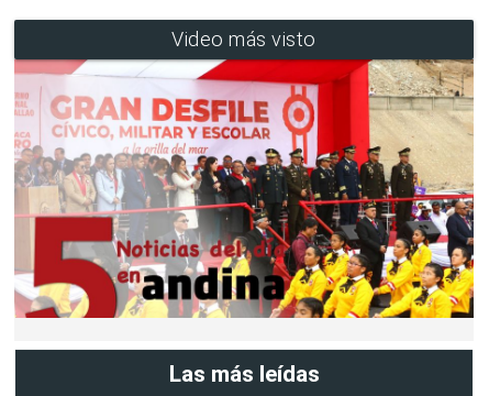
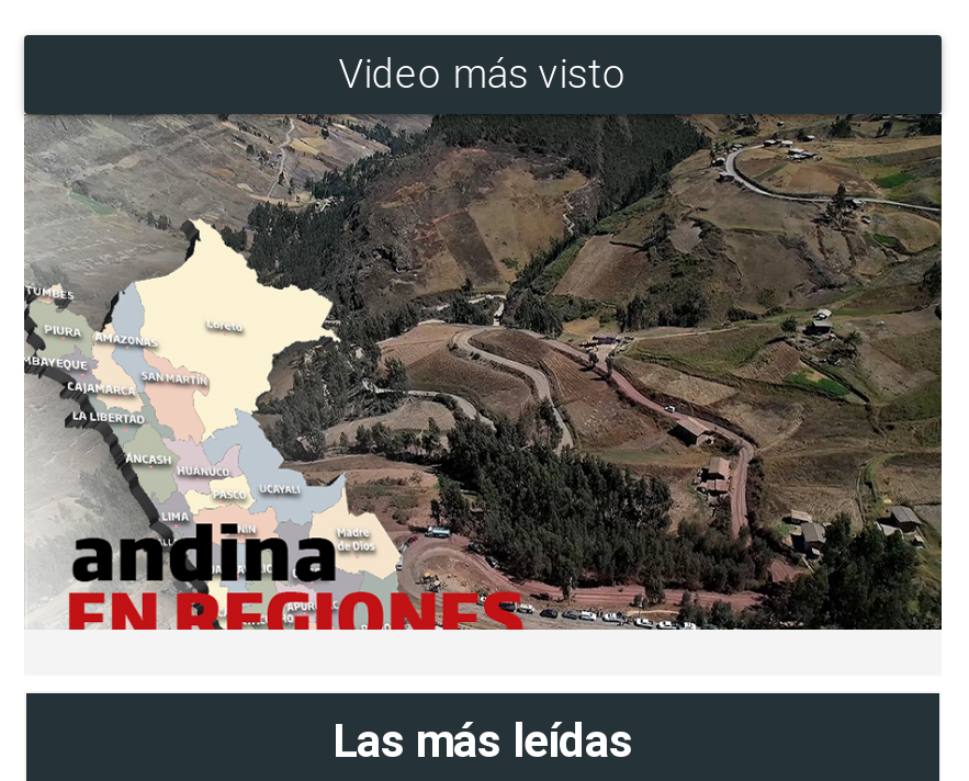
[14,58,475,319] [image] -> [22,114,944,632] [image]

